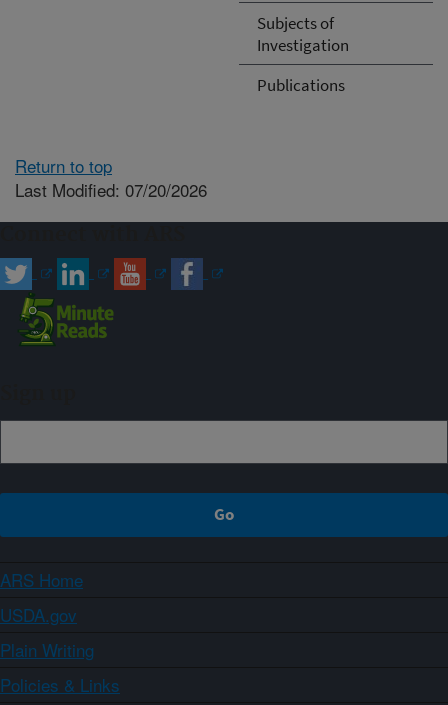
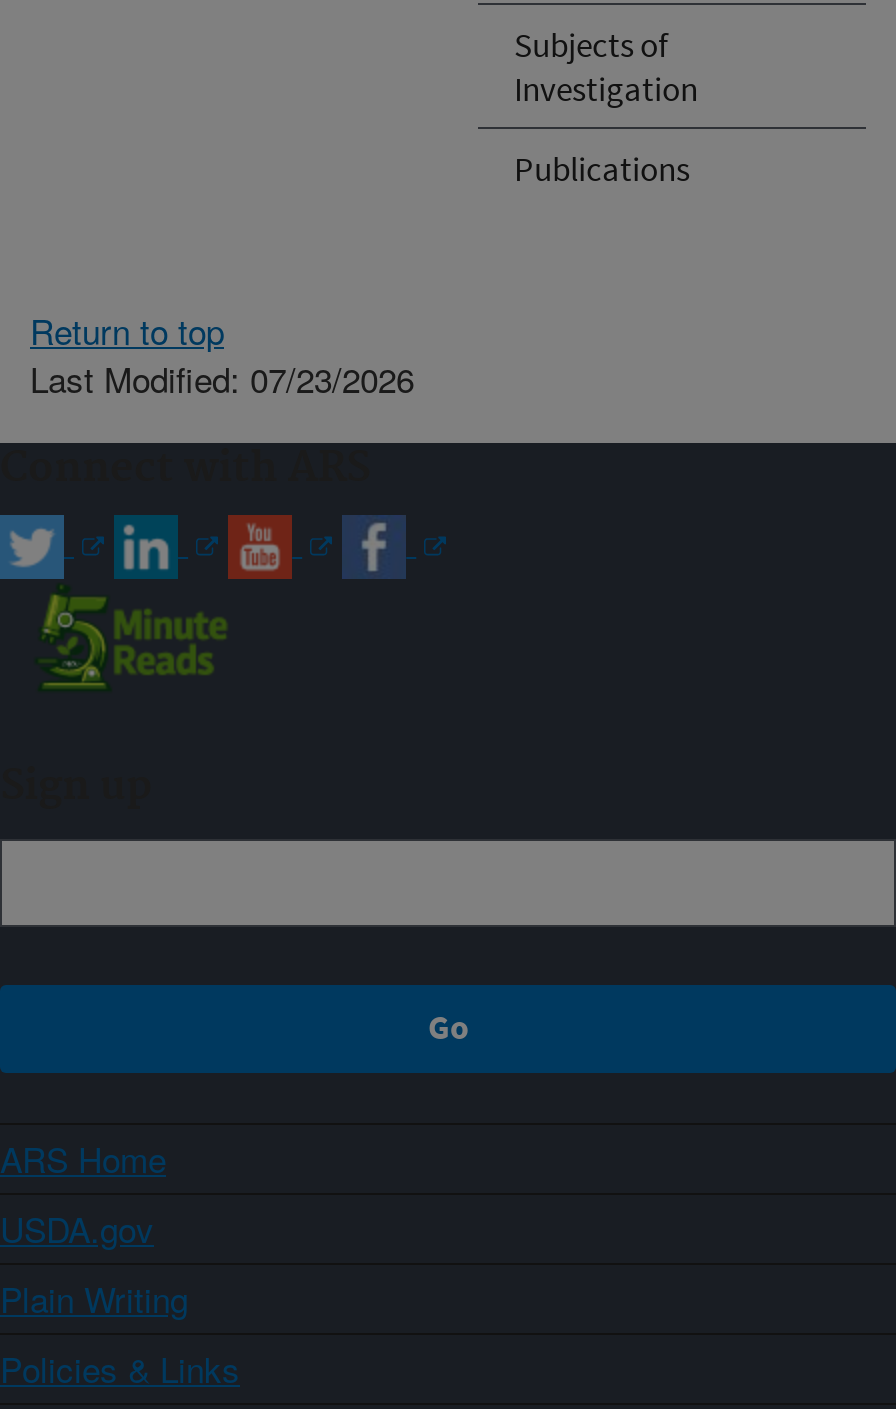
[15,177,207,202] Last Modified: 07/20/2026 -> [30,353,414,403] Last Modified: 07/23/2026

